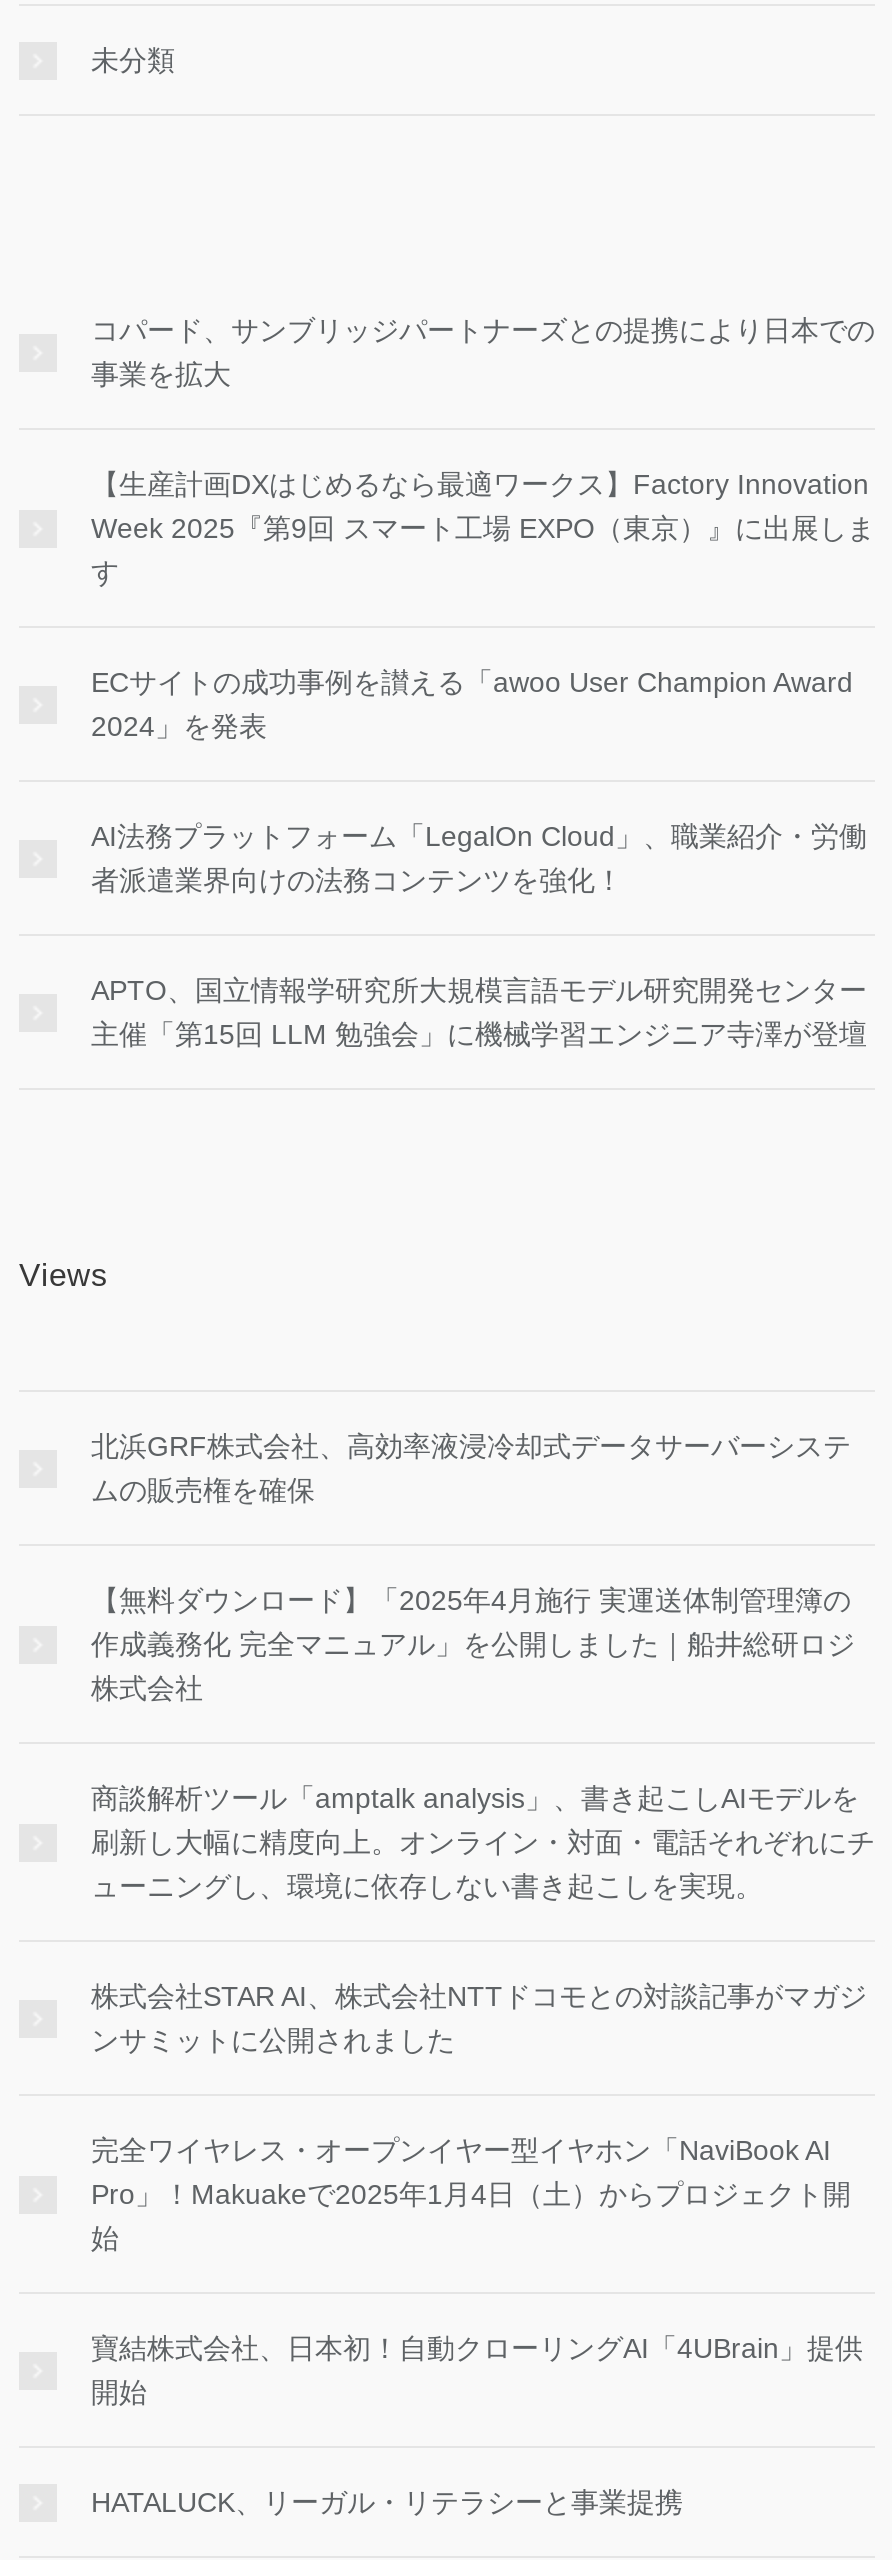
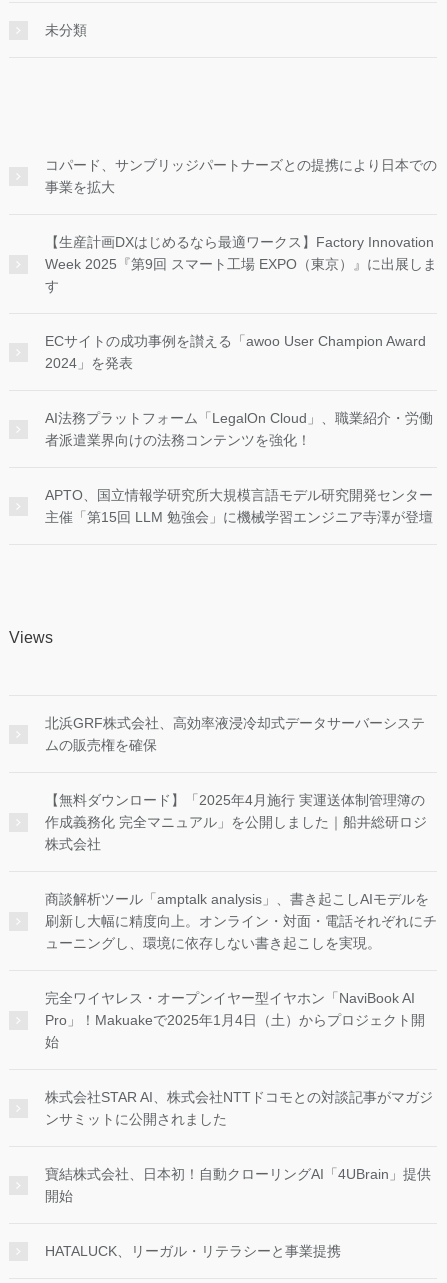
moved [91,1980,867,2056] -> [45,1089,433,1127]: 株式会社STAR AI、株式会社NTTドコモとの対談記事がマガジ | ンサミットに公開されました
moved [91,2134,851,2254] -> [45,990,425,1050]: 完全ワイヤレス・オープンイヤー型イヤホン「NaviBook AI | Pro」！Makuakeで2025年1月4日（土）からプロジェクト開 | 始

